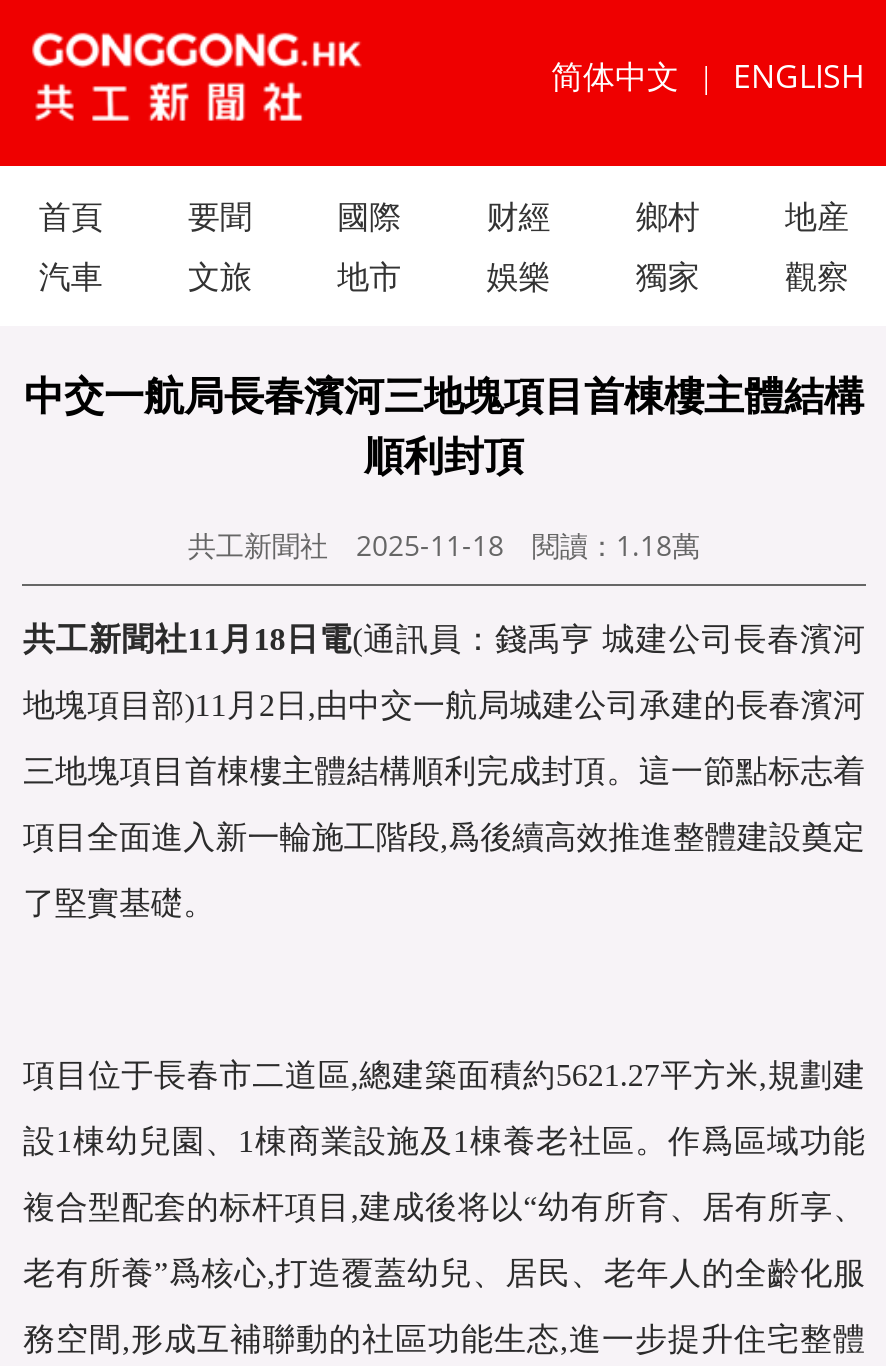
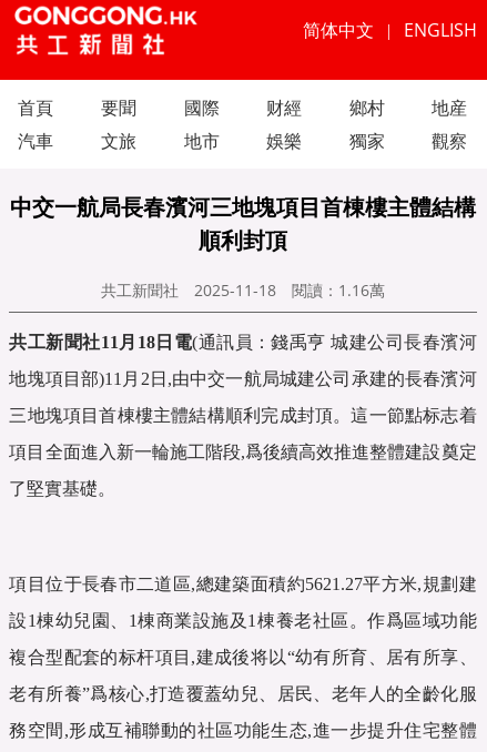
[188,526,700,564] 共工新聞社 2025-11-18 閱讀：1.18萬 -> [101,280,385,301] 共工新聞社 2025-11-18 閱讀：1.16萬

